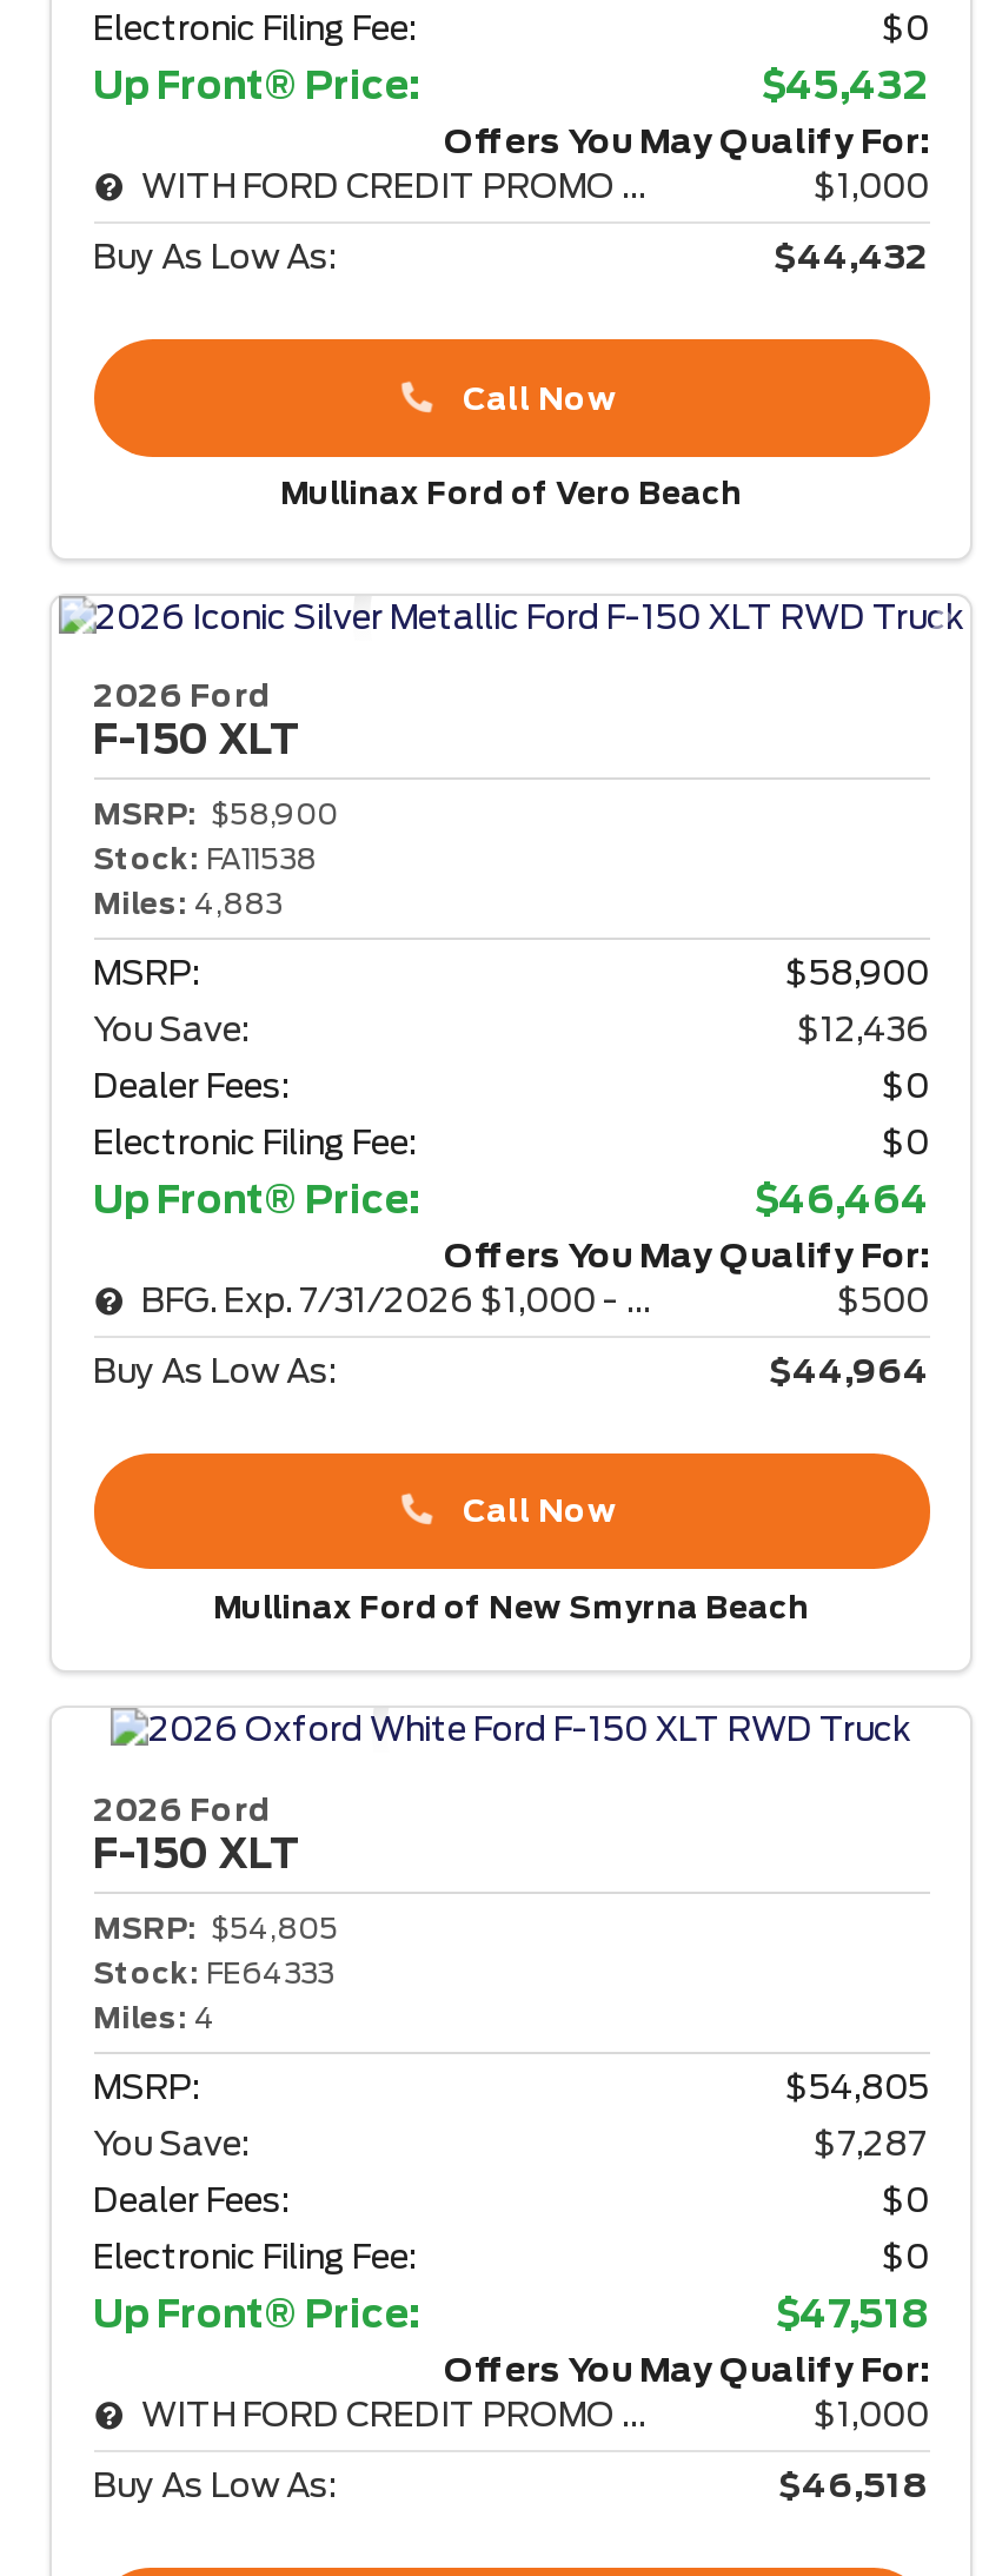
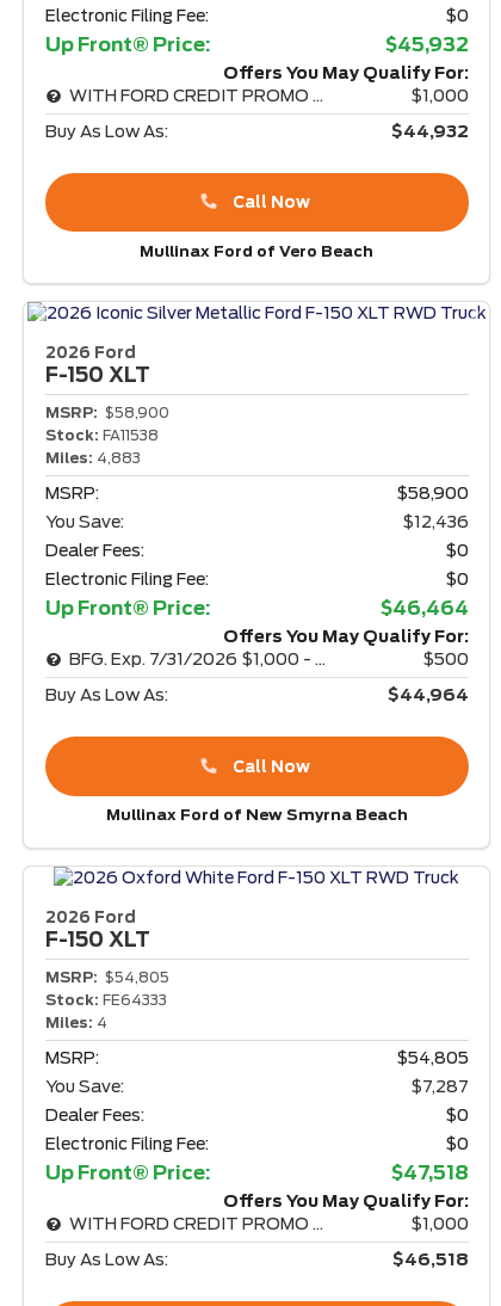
[762,64,929,109] $45,432 -> [385,33,468,56] $45,932
[774,238,929,276] $44,432 -> [391,121,468,141] $44,932

